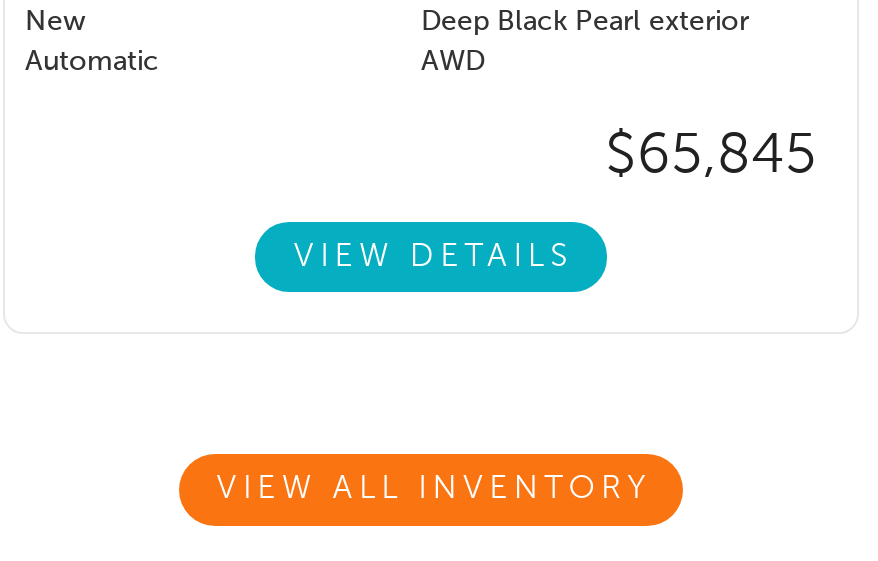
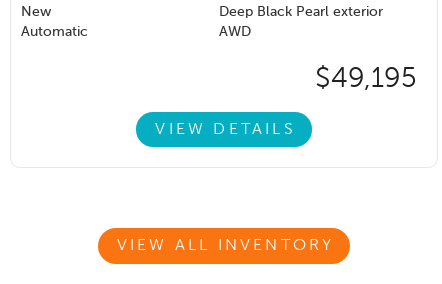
[605,128,817,184] $65,845 -> [315,65,417,93] $49,195

